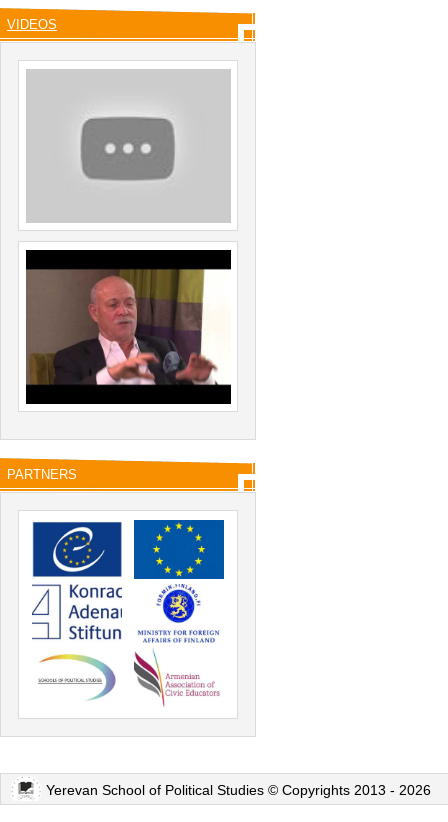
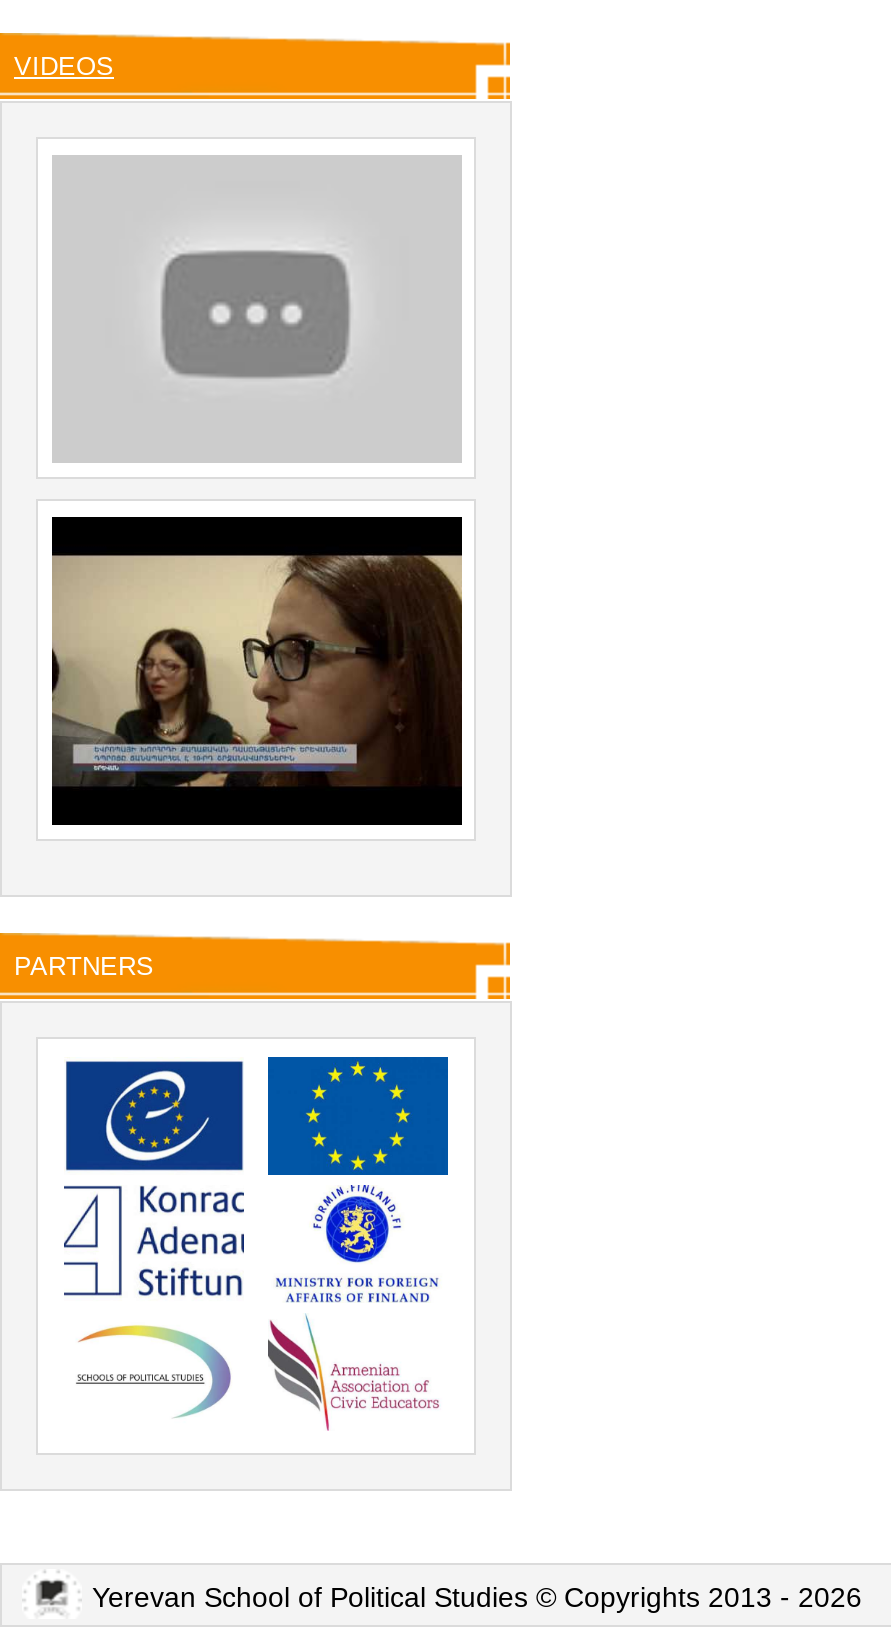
[25,269,231,386] [image] -> [50,555,464,787] [image]

